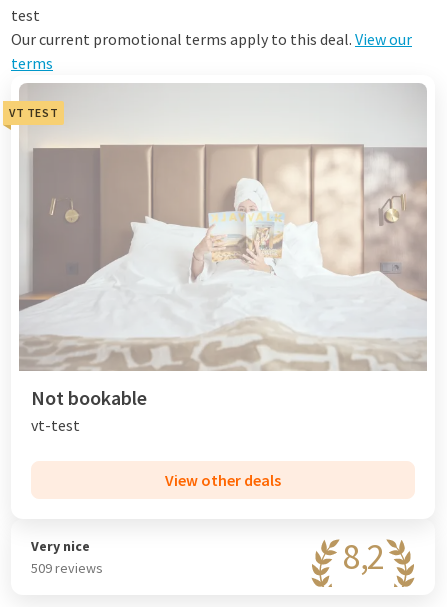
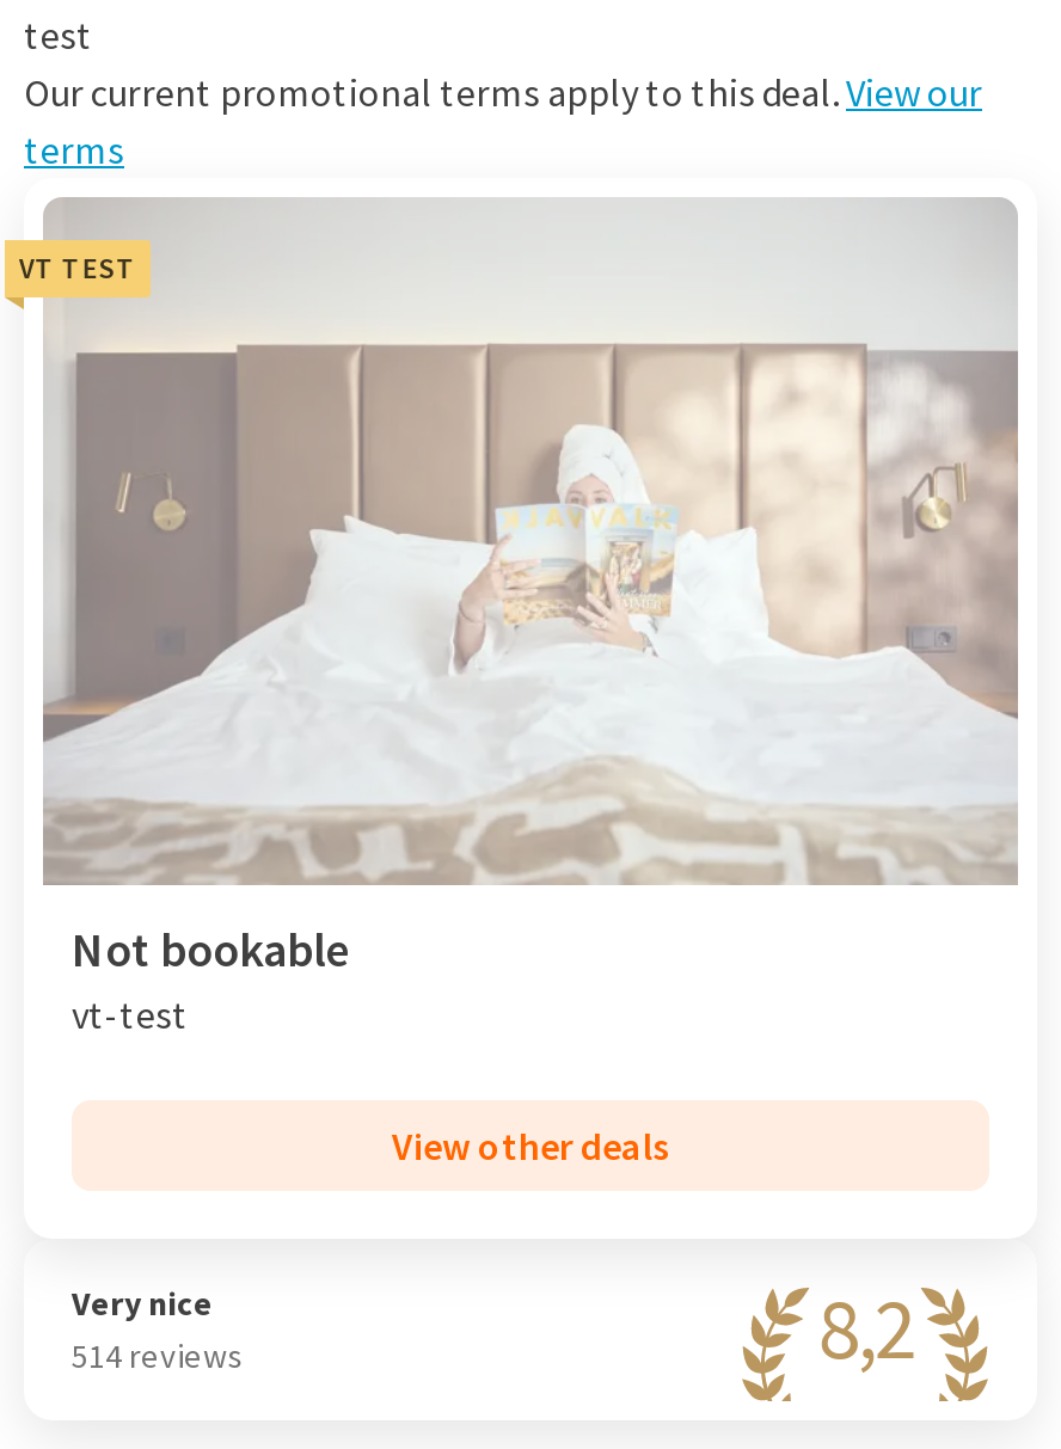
[31,559,103,577] 509 reviews -> [72,1334,244,1377] 514 reviews

